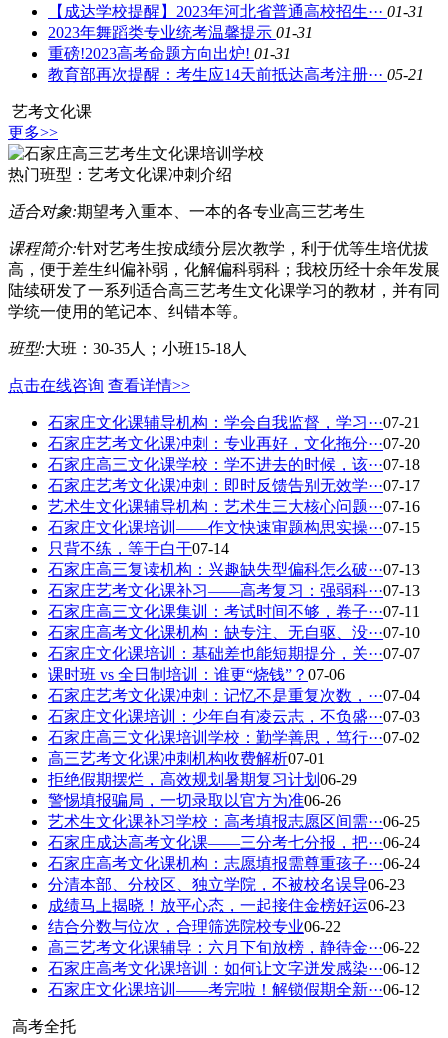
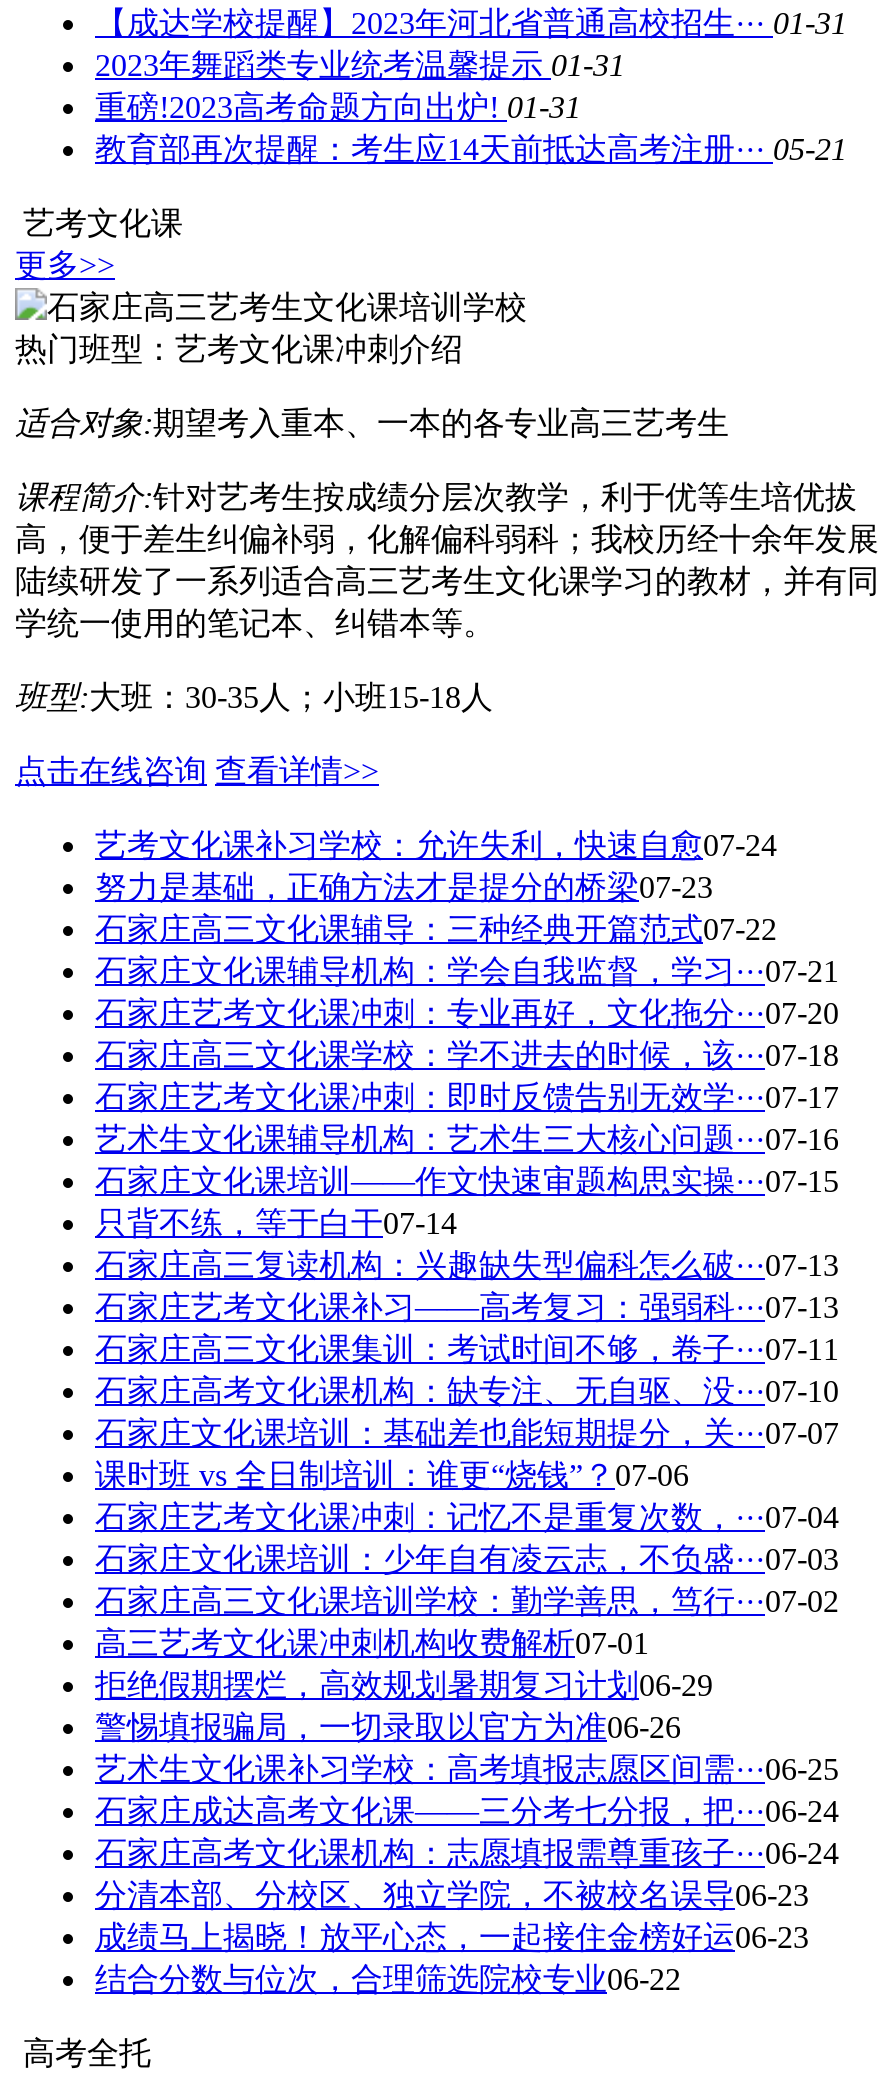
none -> [95,828,777,946] 艺考文化课补习学校：允许失利，快速自愈07-24 | 努力是基础，正确方法才是提分的桥梁07-23 | 石家庄高三文化课辅导：三种经典开篇范式07-22
moved [48,414,420,935] -> [95,954,839,1996]: 石家庄文化课辅导机构：学会自我监督，学习··· 07-21 | 石家庄艺考文化课冲刺：专业再好，文化拖分··· 07-20 | 石家庄高三文化课学校：学不进去的时候，该··· 07-18 | ... | 成绩马上揭晓！放平心态，一起接住金榜好运06-23 | 结合分数与位次，合理筛选院校专业06-22
[48,939,420,998] 高三艺考文化课辅导：六月下旬放榜，静待金··· 06-22 | 石家庄高考文化课培训：如何让文字迸发感染··· 06-12 | 石家庄文化课培训——考完啦！解锁假期全新··· 06-12 -> none

